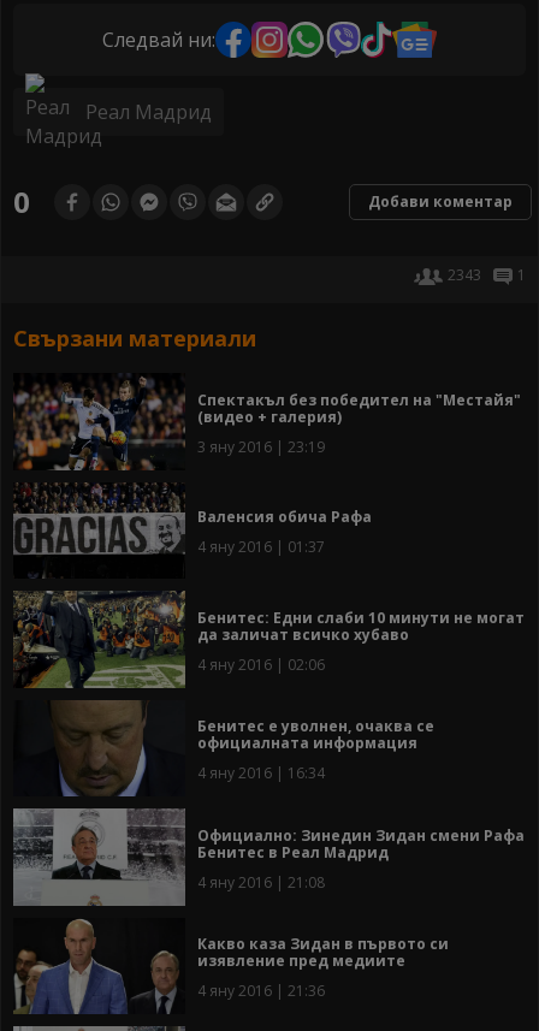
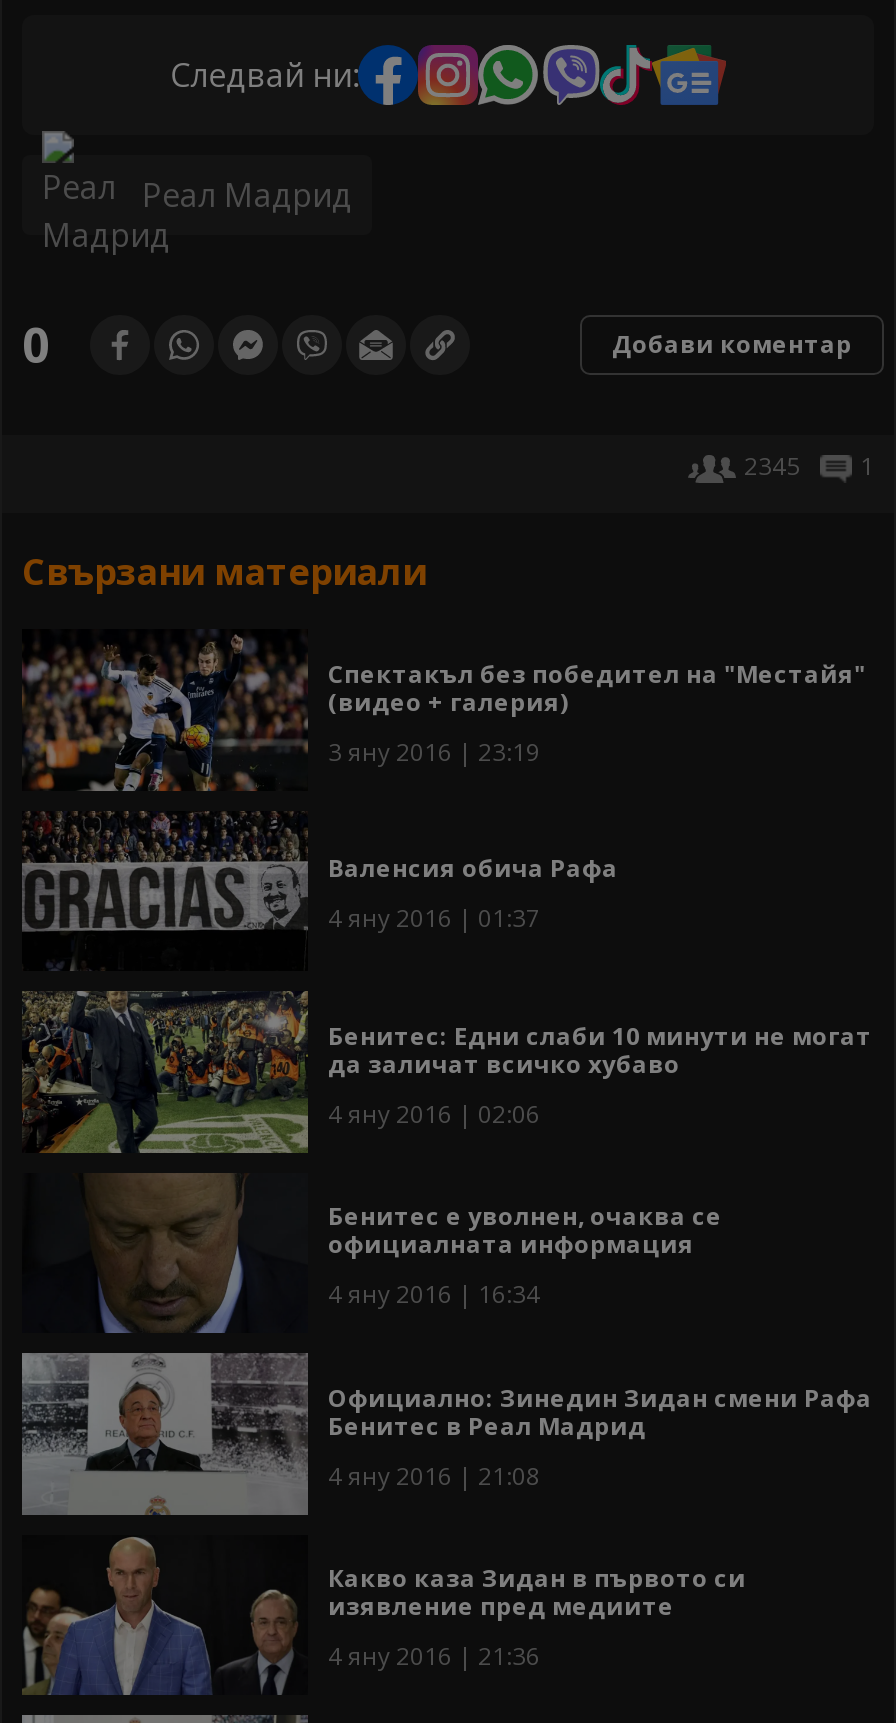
[448,265,526,285] 2343 1 -> [744,449,874,483] 2345 1

